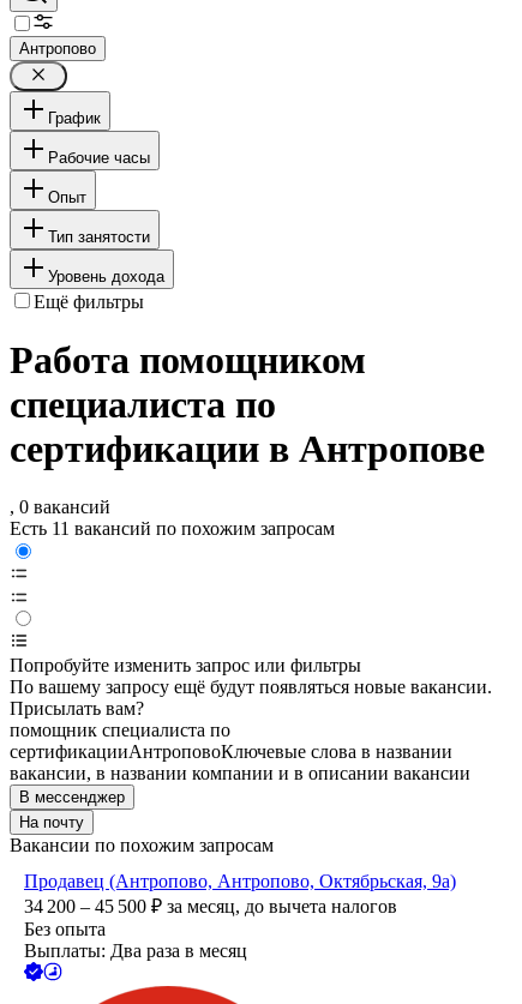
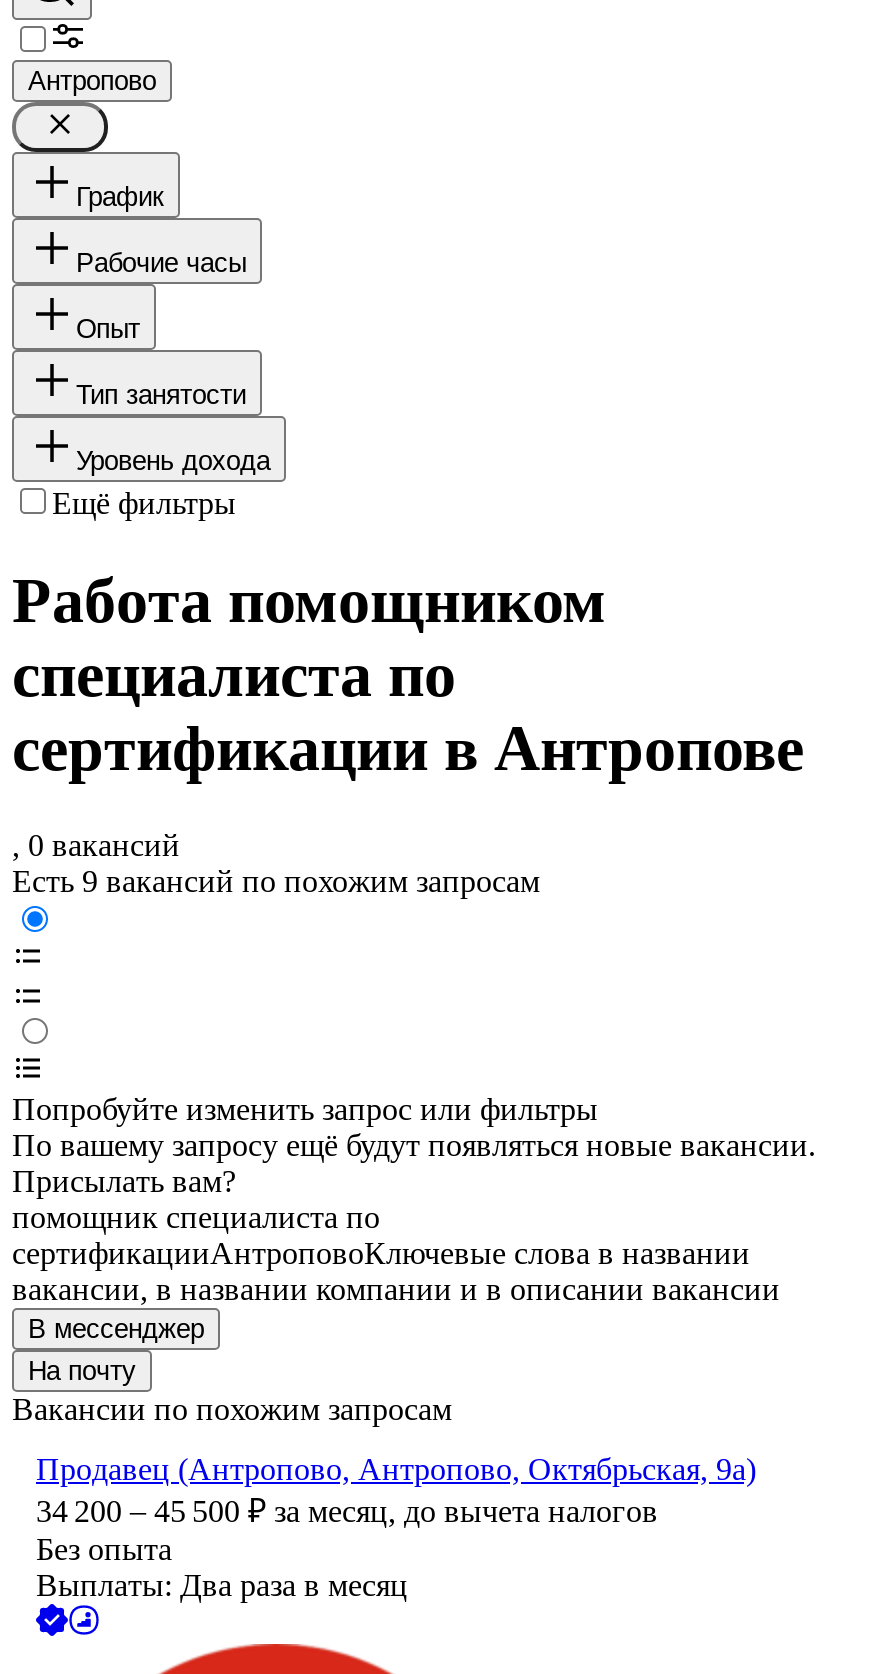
[10,519,335,539] Есть 11 вакансий по похожим запросам -> [12,865,540,899] Есть 9 вакансий по похожим запросам

